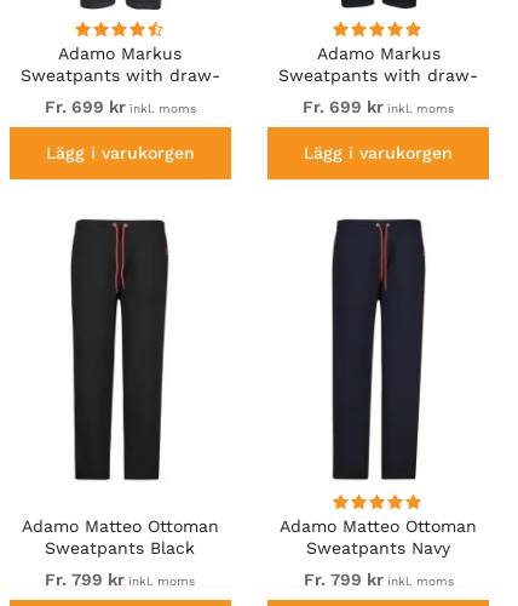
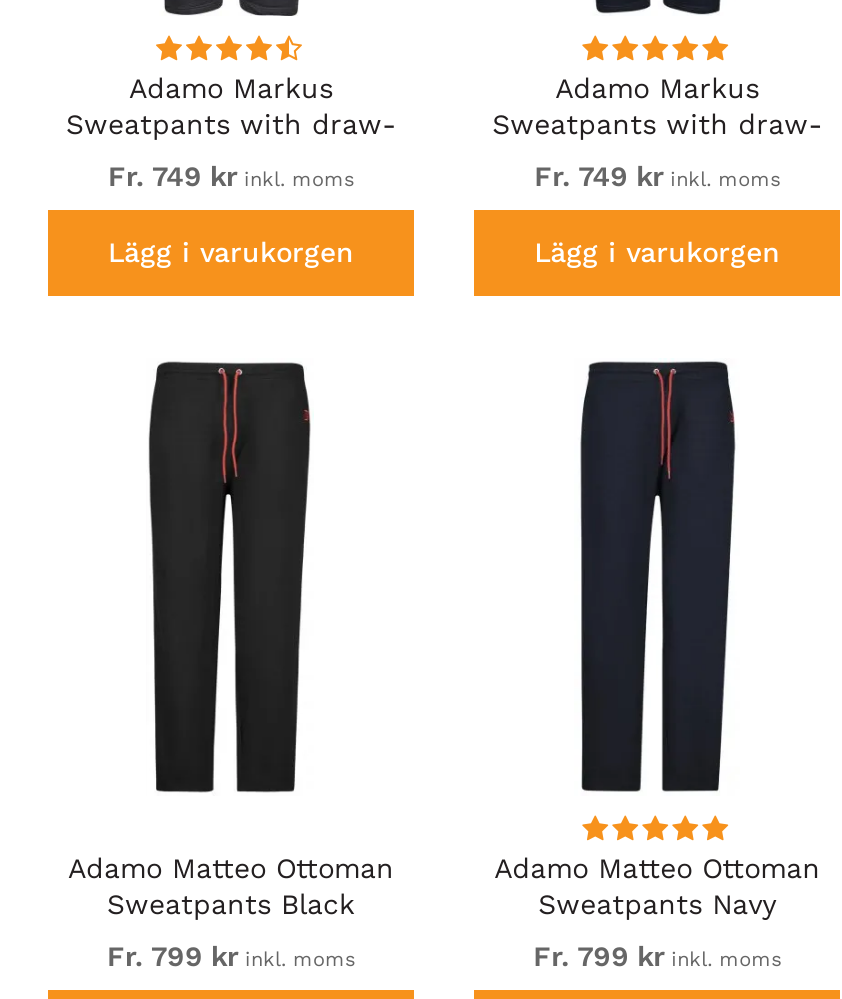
[45,97,196,117] Fr. 699 kr inkl. moms -> [108,160,354,192] Fr. 749 kr inkl. moms
[303,97,454,117] Fr. 699 kr inkl. moms -> [534,160,780,192] Fr. 749 kr inkl. moms

